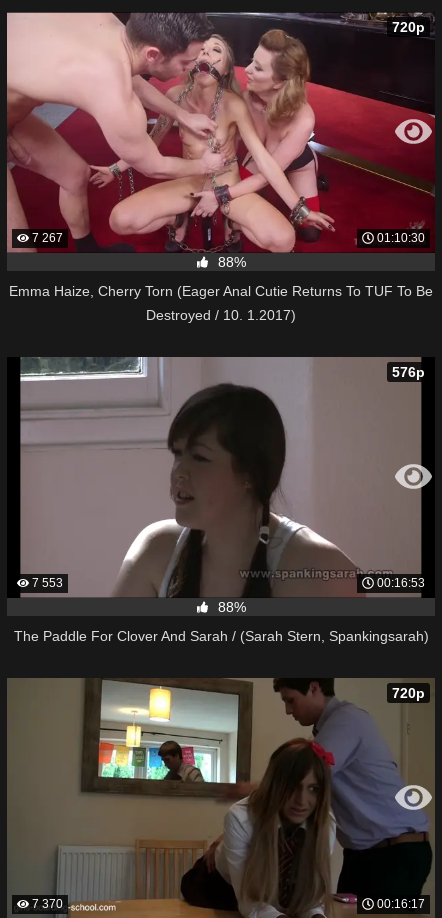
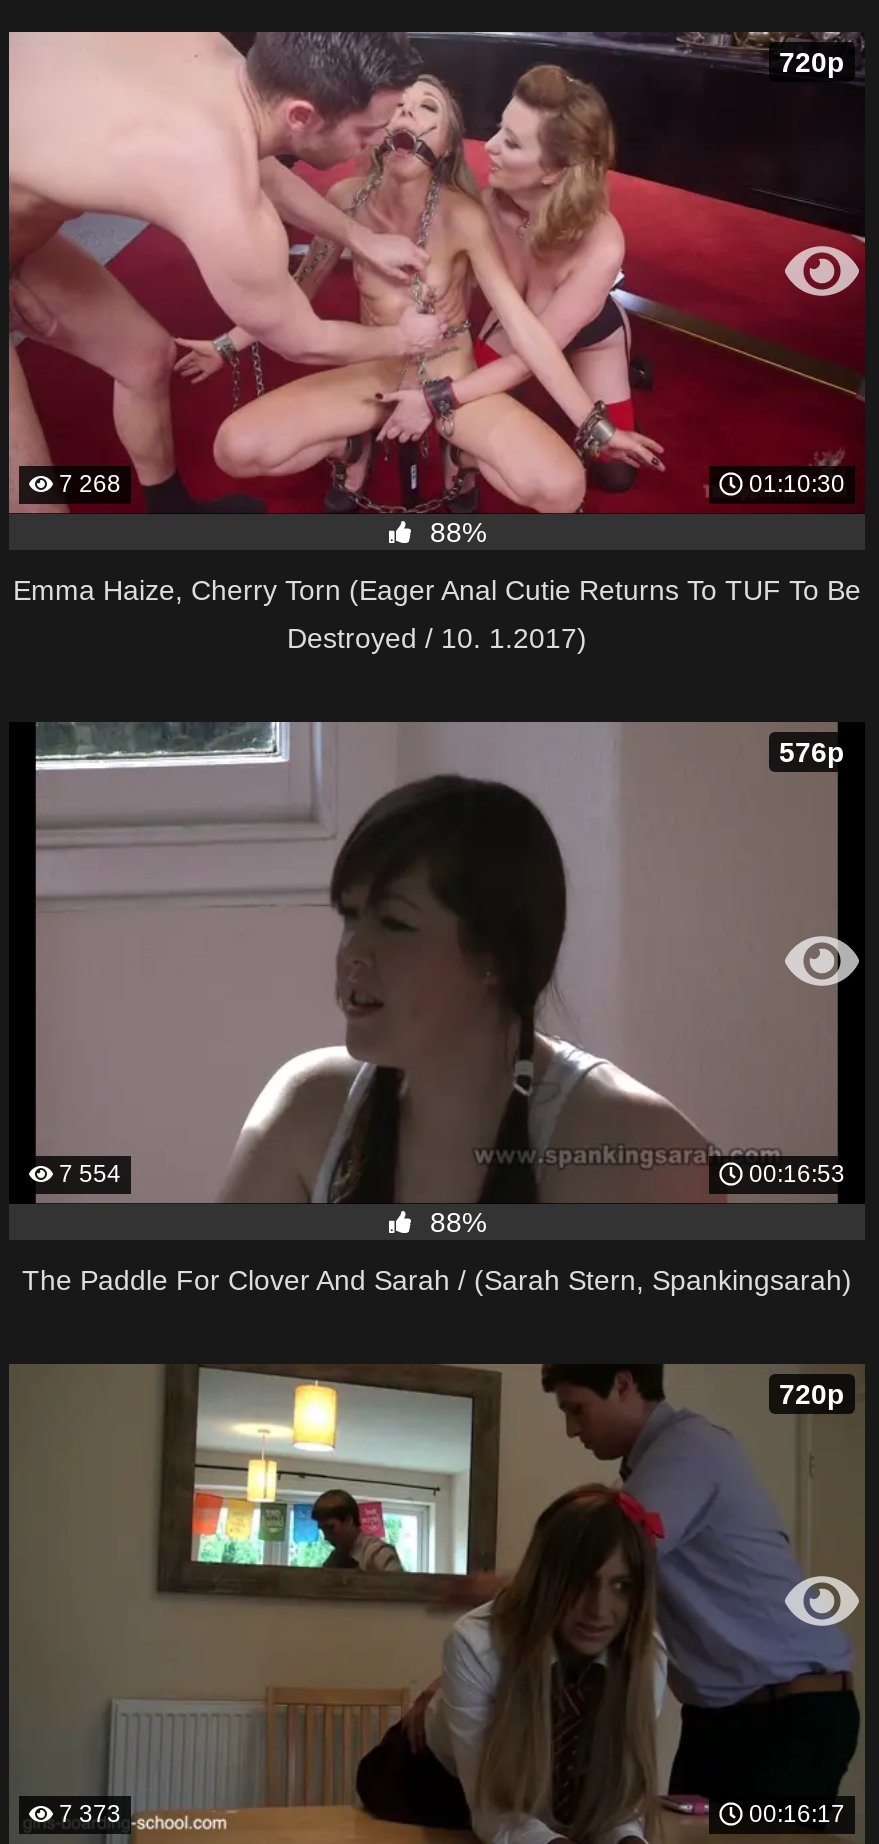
[29,231,63,245] 7 267 -> [53,470,121,498] 7 268
[29,576,63,590] 7 553 -> [53,1160,121,1188] 7 554
[29,897,63,911] 7 370 -> [53,1801,121,1829] 7 373

